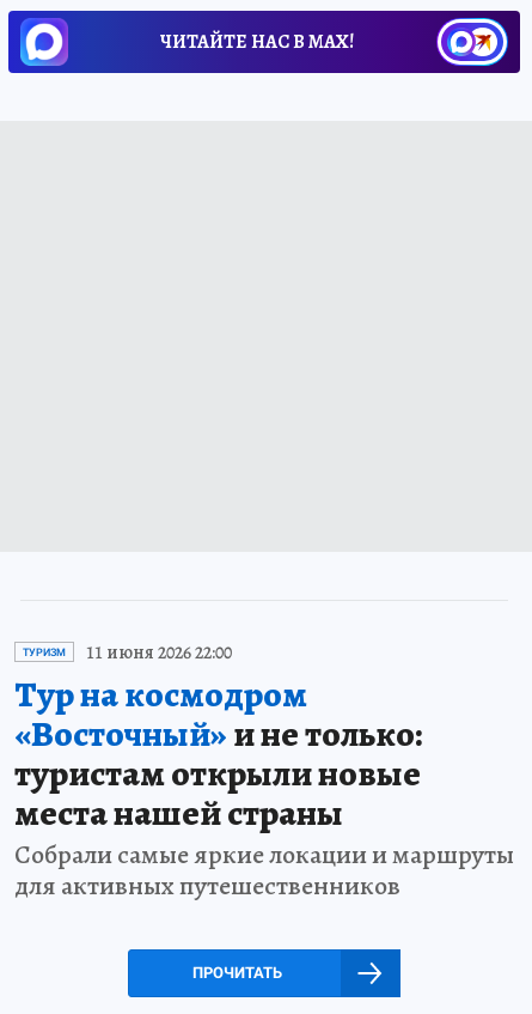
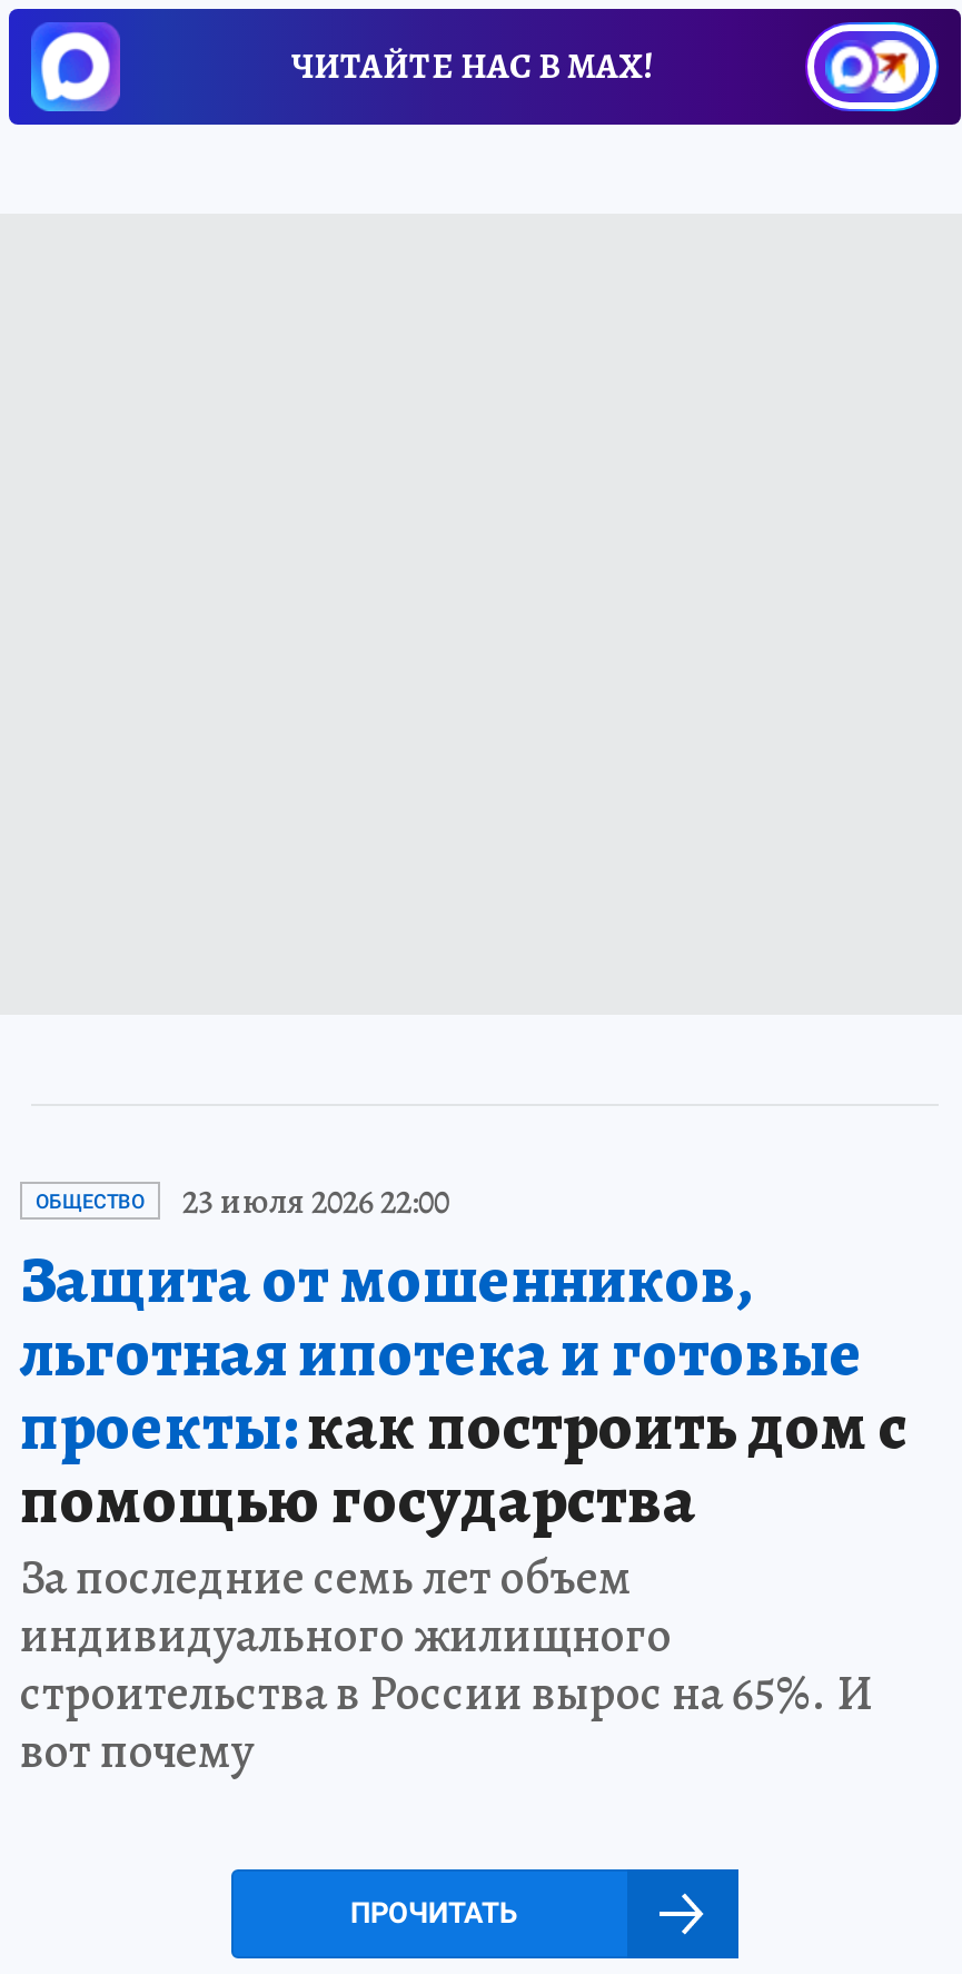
[14,639,514,904] ТУРИЗМ | 11 июня 2026 22:00 | Тур на космодром | «Восточный»и не только: | туристам открыли новые | места нашей страны | Собрали самые яркие локации и маршруты | для активных путешественников -> [20,1177,908,1784] ОБЩЕСТВО | 23 июля 2026 22:00 | Защита от мошенников, | льготная ипотека и готовые | проекты:как построить дом с | помощью государства | За последние семь лет объем | индивидуального жилищного | строительства в России вырос на 65%. И | вот почему

